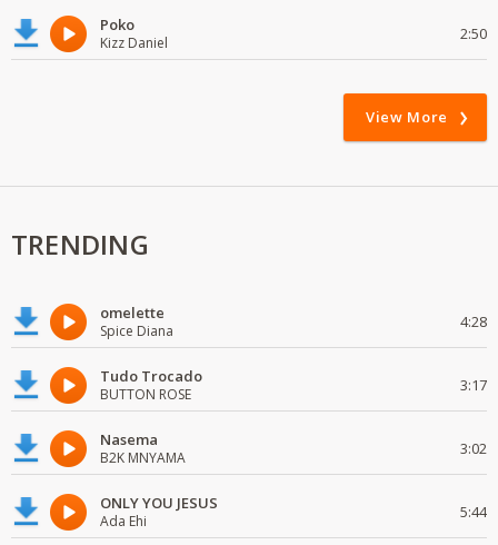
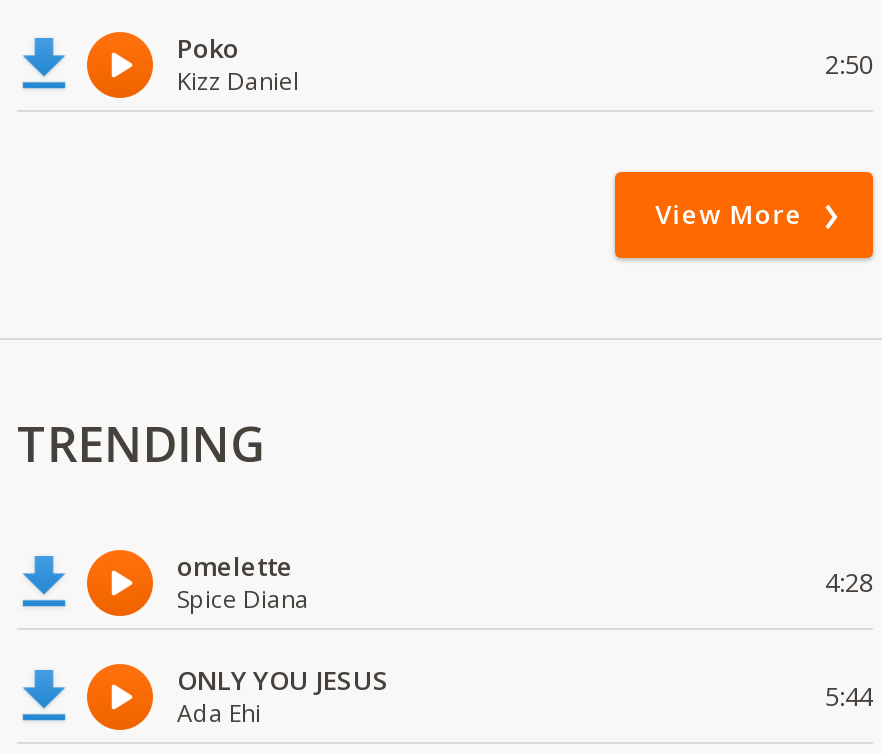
[100,366,487,467] Tudo Trocado | BUTTON ROSE | 3:17 | Nasema | B2K MNYAMA | 3:02 -> none

